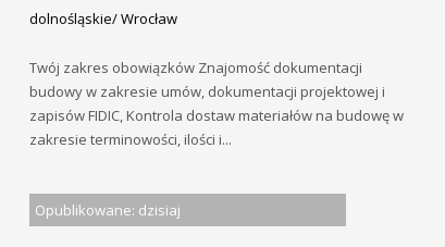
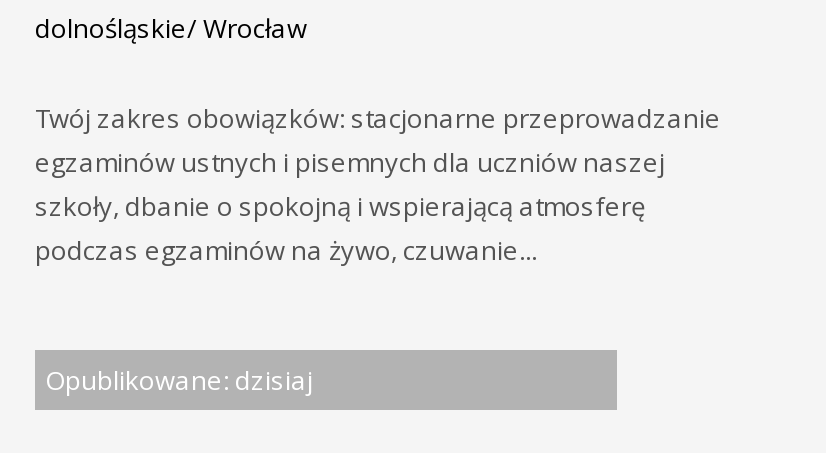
[29,57,404,149] Twój zakres obowiązków Znajomość dokumentacji | budowy w zakresie umów, dokumentacji projektowej i | zapisów FIDIC, Kontrola dostaw materiałów na budowę w | zakresie terminowości, ilości i... -> [35,99,721,267] Twój zakres obowiązków: stacjonarne przeprowadzanie | egzaminów ustnych i pisemnych dla uczniów naszej | szkoły, dbanie o spokojną i wspierającą atmosferę | podczas egzaminów na żywo, czuwanie...

